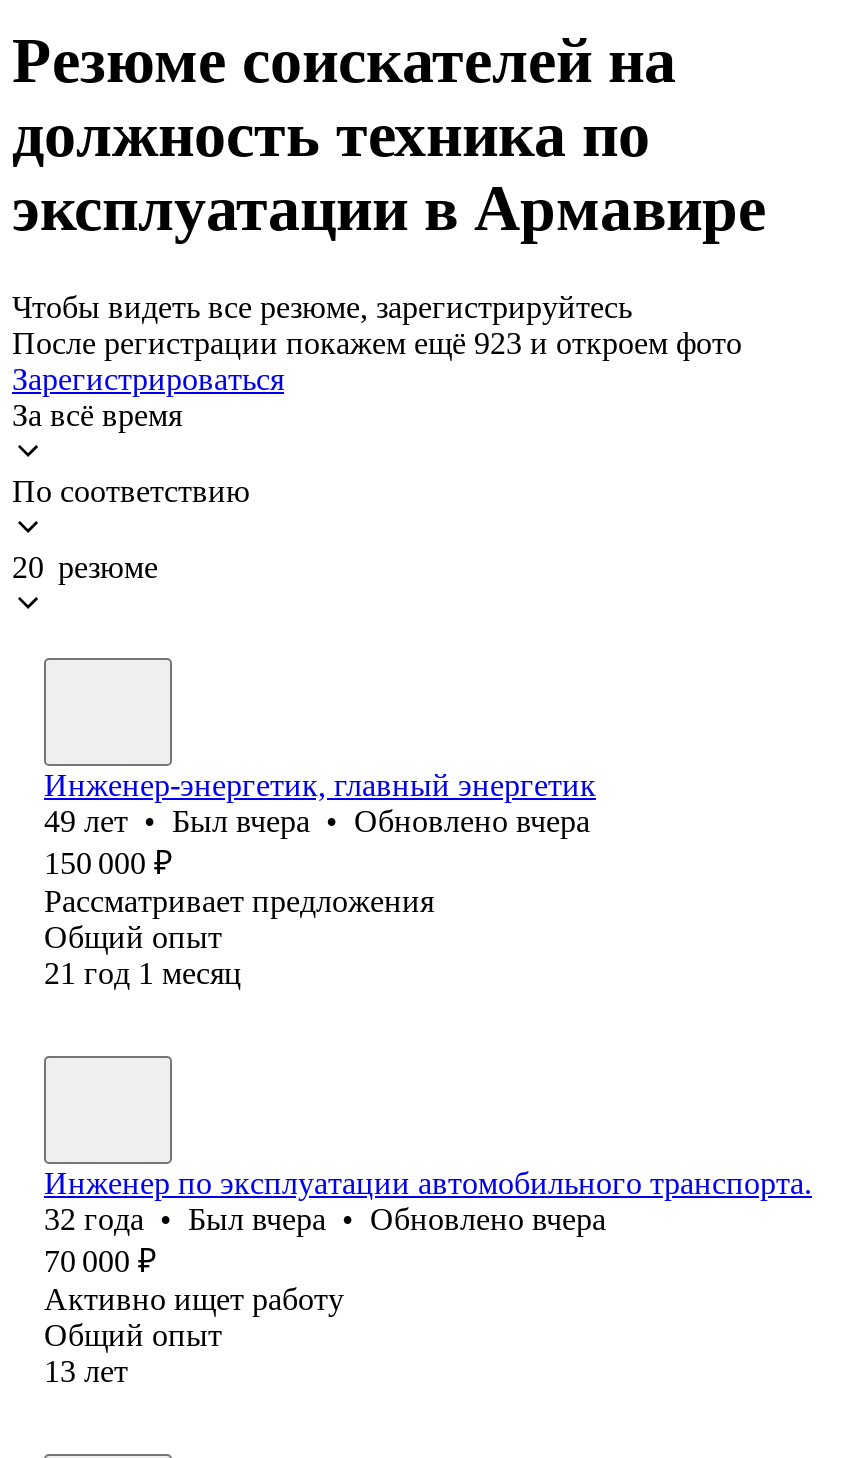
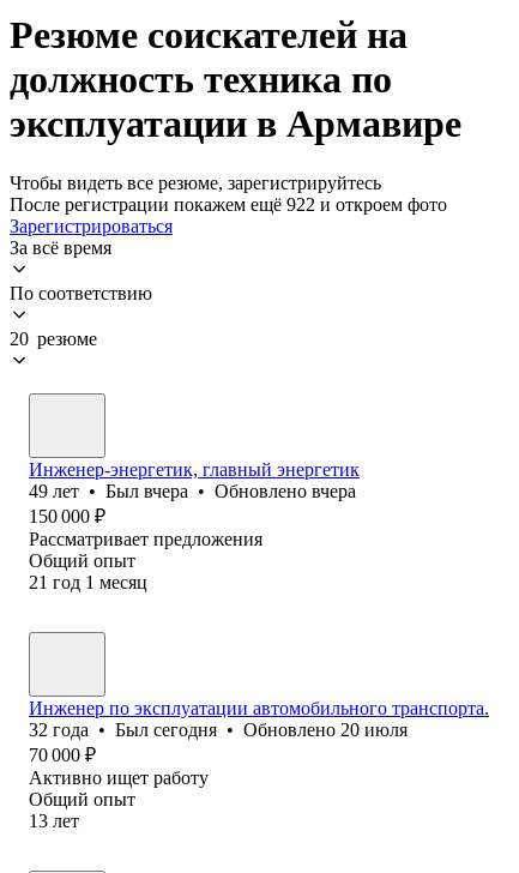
[12,326,742,360] После регистрации покажем ещё 923 и откроем фото -> [10,194,447,215] После регистрации покажем ещё 922 и откроем фото
[44,1202,606,1236] 32 года • Был вчера • Обновлено вчера -> [29,719,408,740] 32 года • Был сегодня • Обновлено 20 июля

